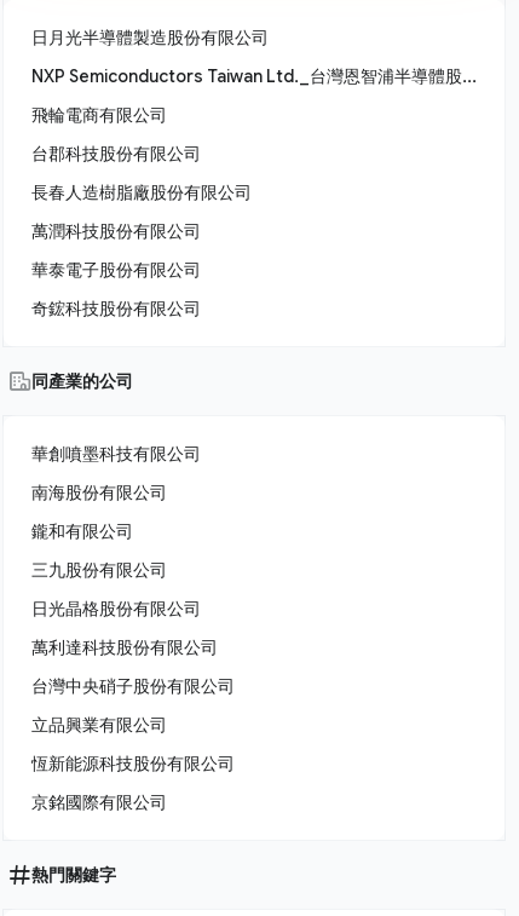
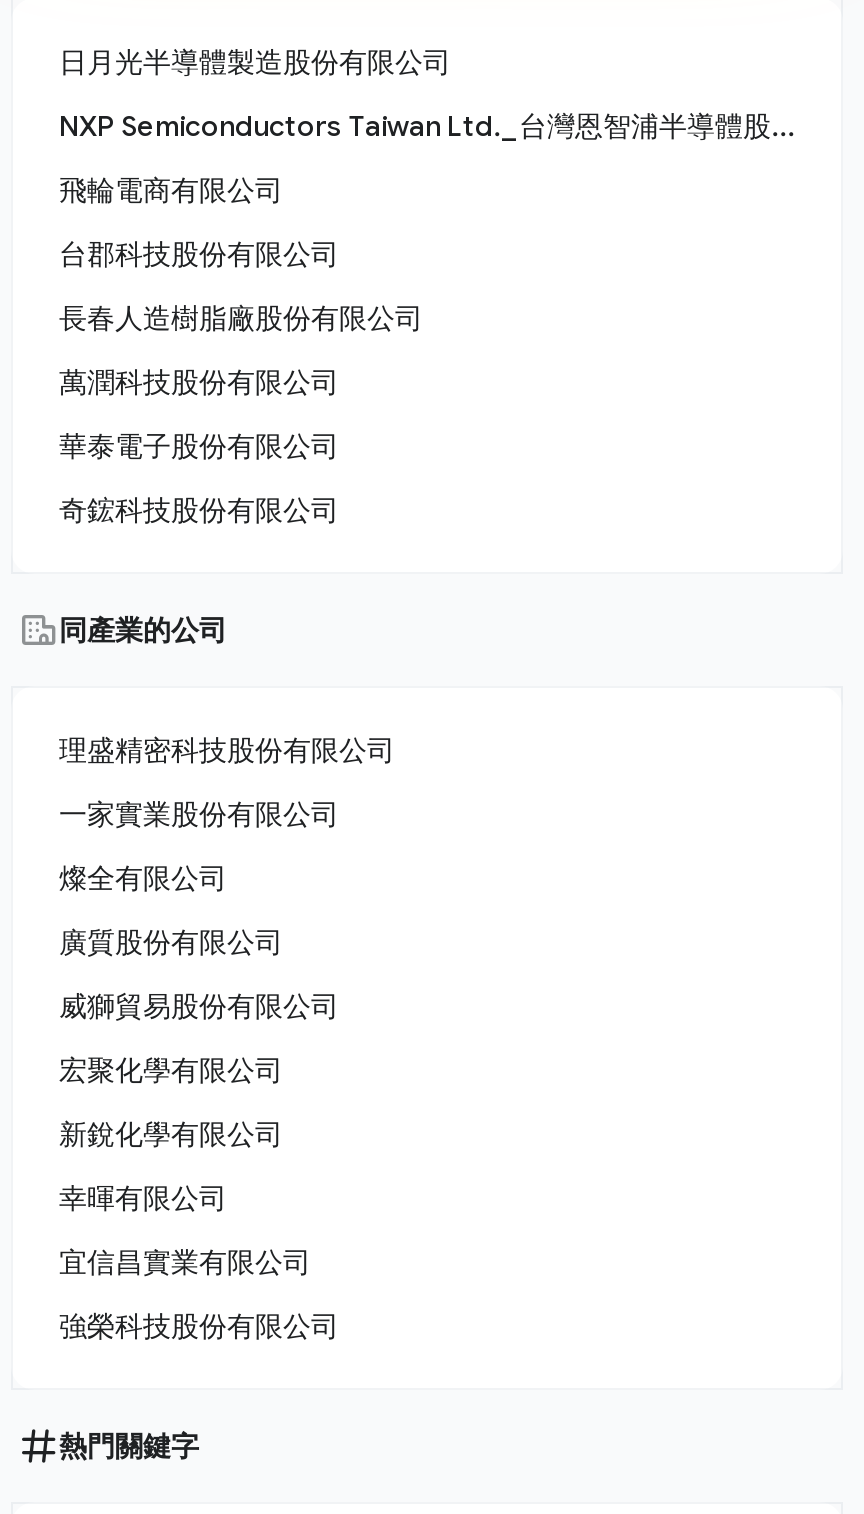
[31,443,201,464] 華創噴墨科技有限公司 -> [59,732,395,766] 理盛精密科技股份有限公司
[31,482,167,502] 南海股份有限公司 -> [59,796,339,830] 一家實業股份有限公司
[31,520,133,541] 鑨和有限公司 -> [59,860,227,894] 燦全有限公司
[31,559,167,580] 三九股份有限公司 -> [59,924,283,958] 廣質股份有限公司
[31,598,201,618] 日光晶格股份有限公司 -> [59,988,339,1022] 威獅貿易股份有限公司
[31,637,218,657] 萬利達科技股份有限公司 -> [59,1052,283,1086] 宏聚化學有限公司
[31,675,235,696] 台灣中央硝子股份有限公司 -> [59,1116,283,1150] 新銳化學有限公司
[31,714,167,735] 立品興業有限公司 -> [59,1180,227,1214] 幸暉有限公司
[31,753,235,773] 恆新能源科技股份有限公司 -> [59,1244,311,1278] 宜信昌實業有限公司
[31,791,167,812] 京銘國際有限公司 -> [59,1308,339,1342] 強榮科技股份有限公司

